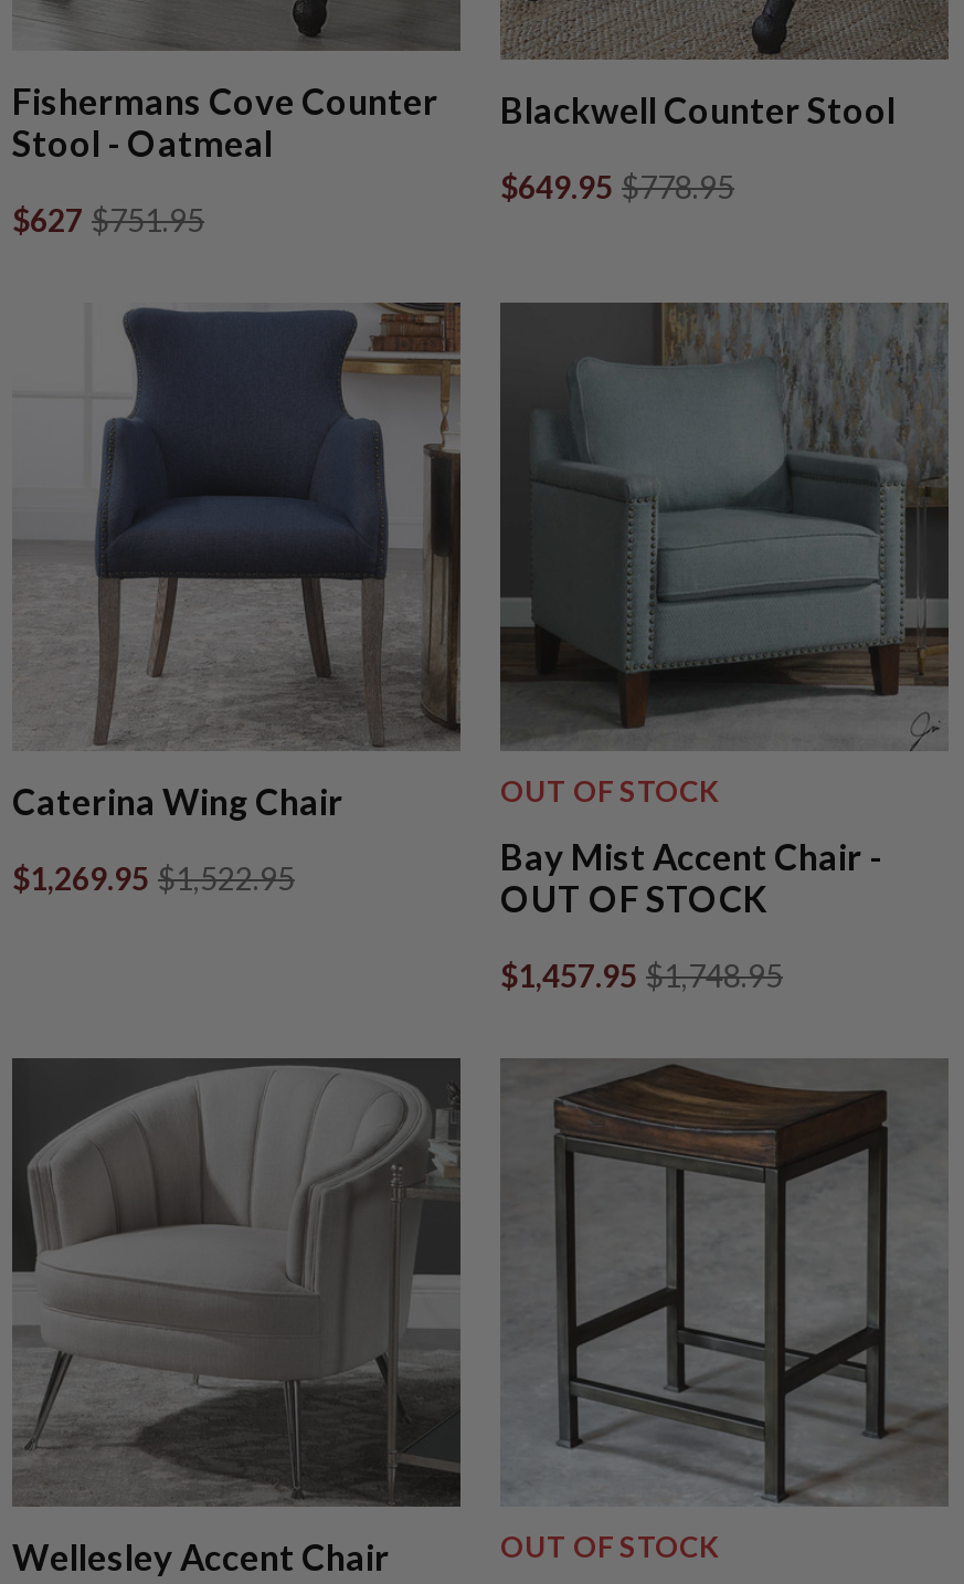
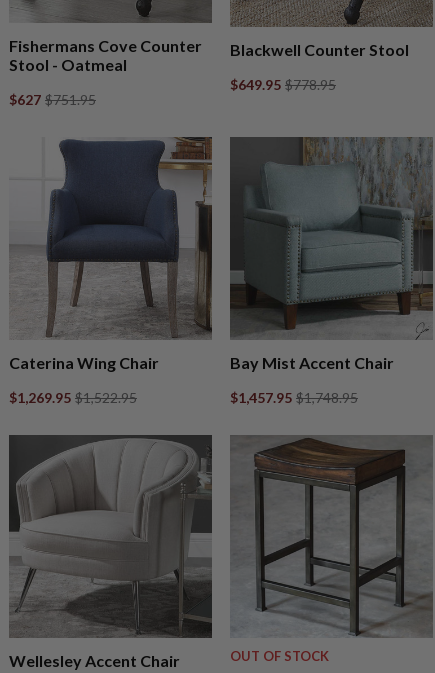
[500,773,882,919] OUT OF STOCK | Bay Mist Accent Chair - | OUT OF STOCK -> [230,353,394,372] Bay Mist Accent Chair

